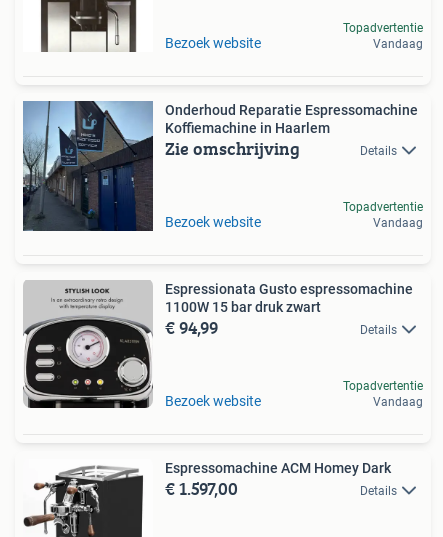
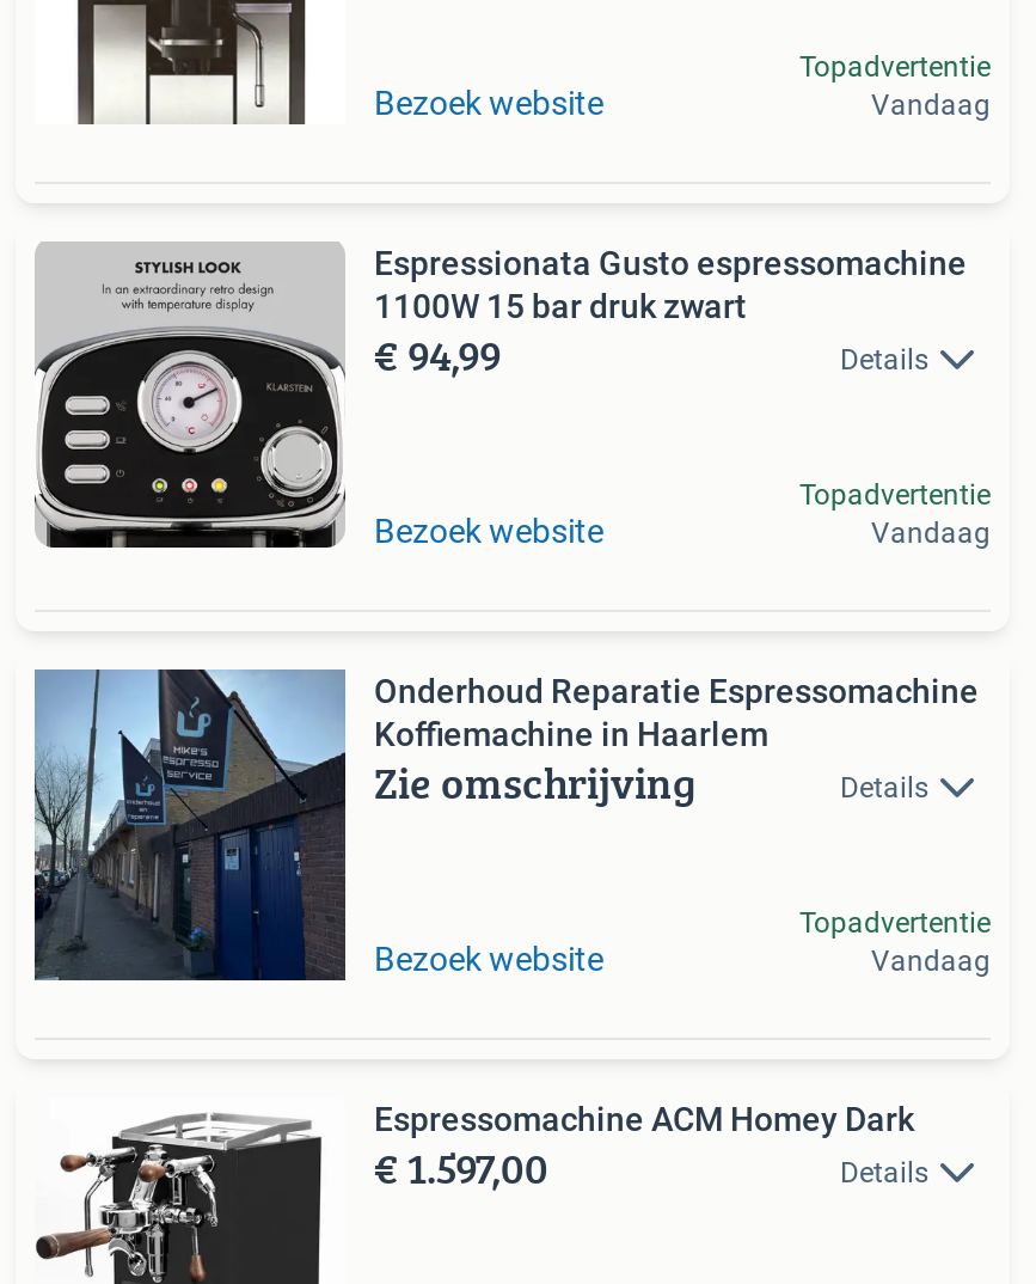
moved [22,100,418,232] -> [32,667,979,983]: [image] | Onderhoud Reparatie Espressomachine | Koffiemachine in Haarlem | Zie omschrijving
moved [23,280,413,410] -> [35,241,967,552]: [image] | Espressionata Gusto espressomachine | 1100W 15 bar druk zwart | € 94,99

